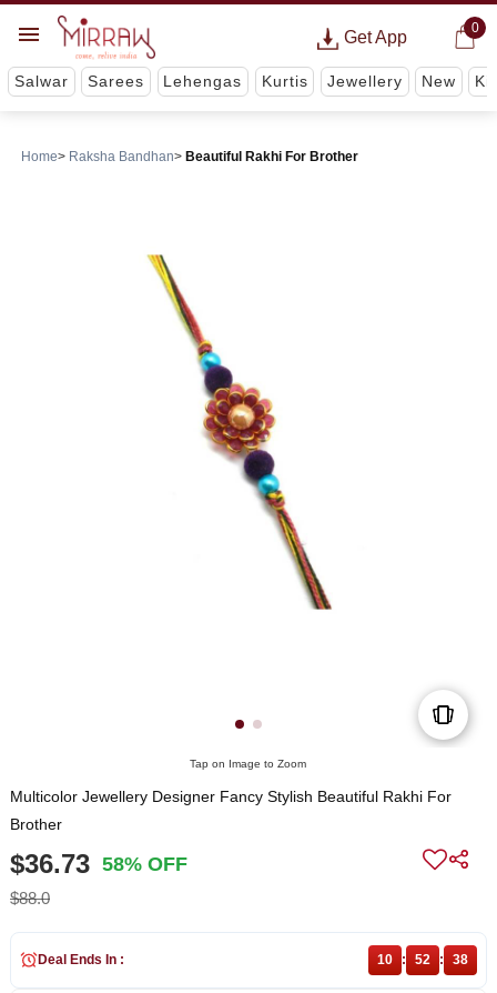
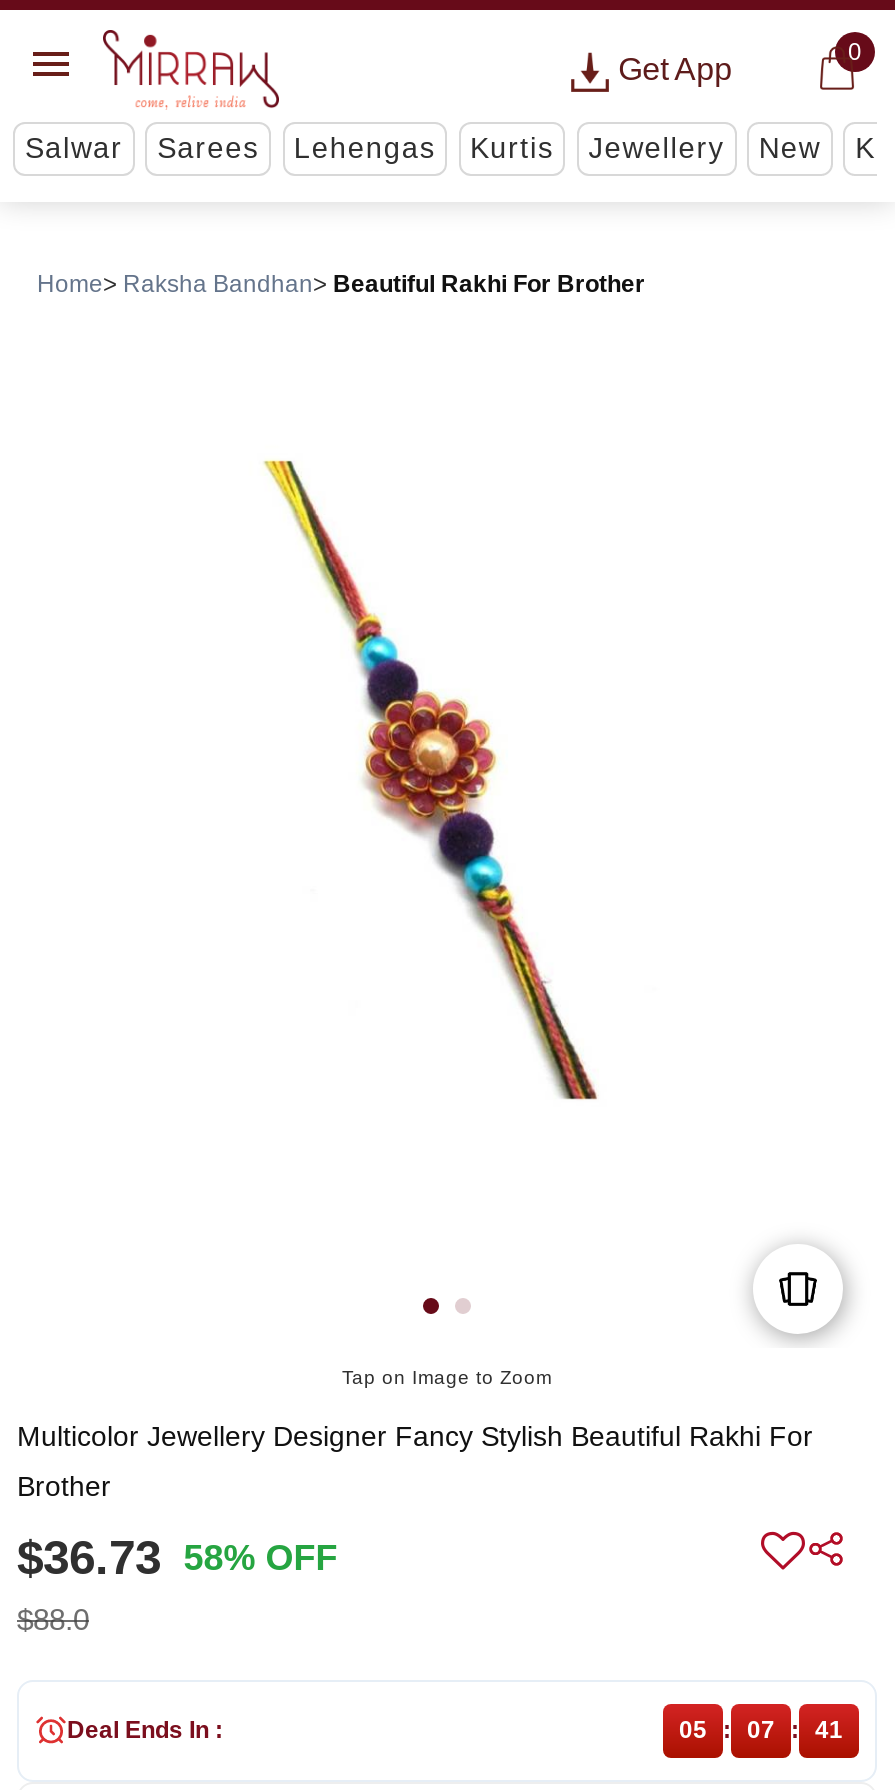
[377,952,468,967] 10 : 52 : 38 -> [679,1716,843,1744] 05 : 07 : 41

